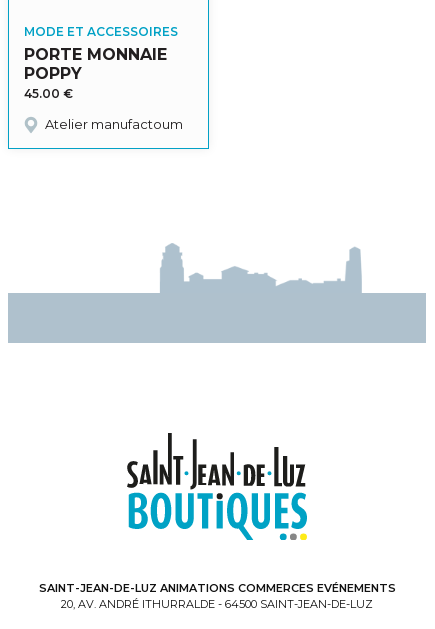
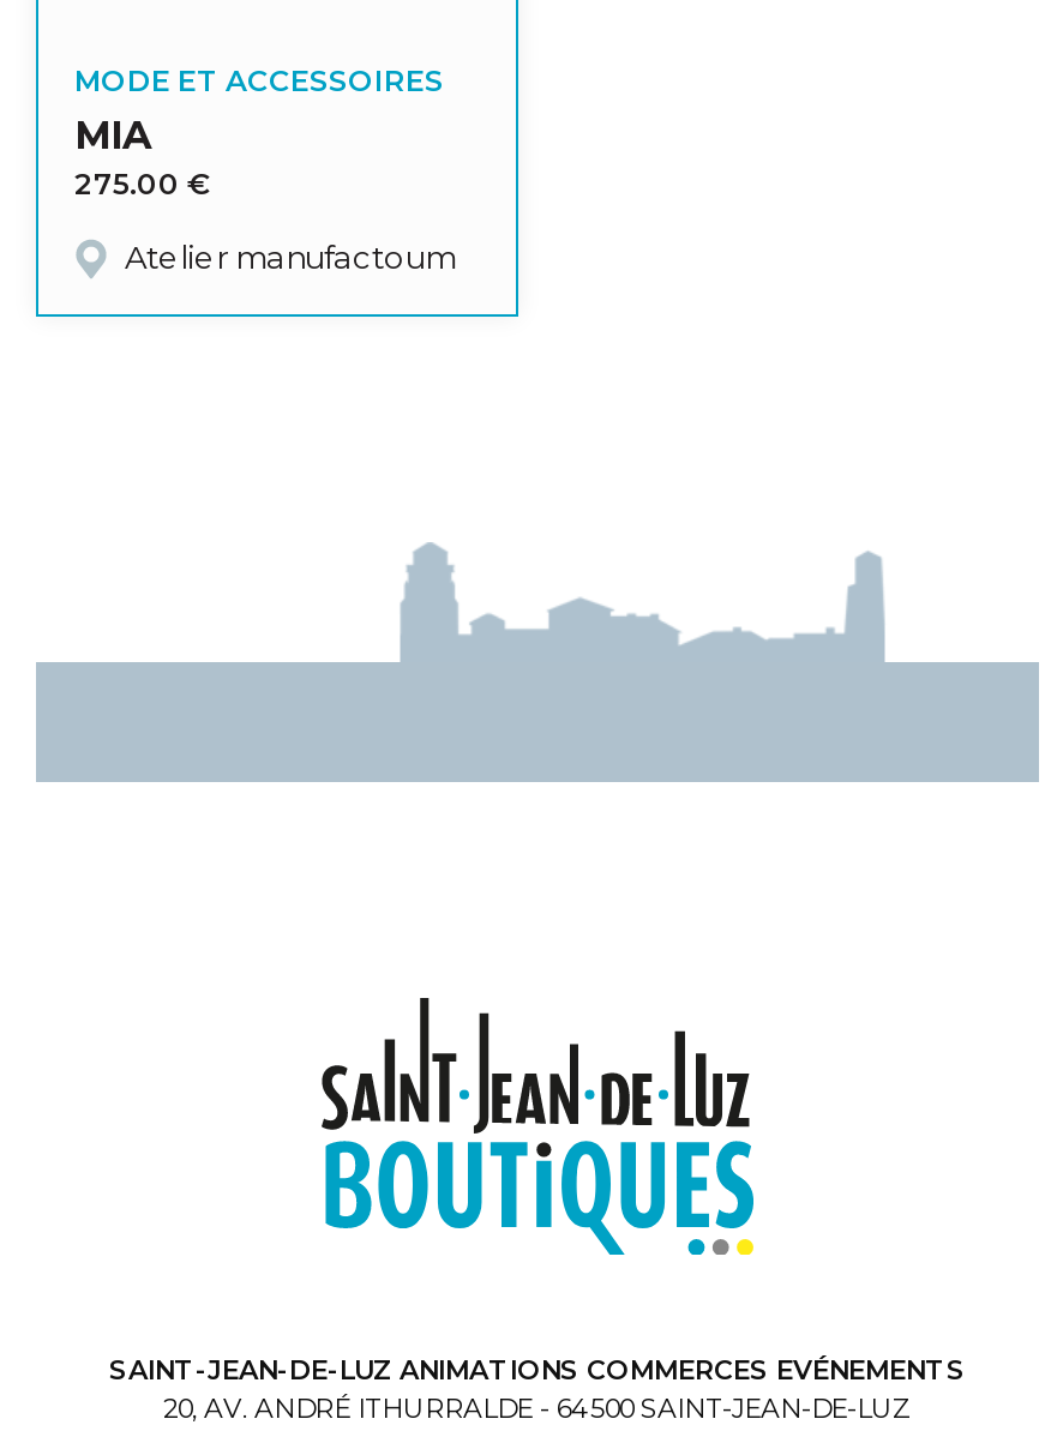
[24,45,167,101] PORTE MONNAIE | POPPY | 45.00 € -> [74,112,211,201] MIA | 275.00 €

